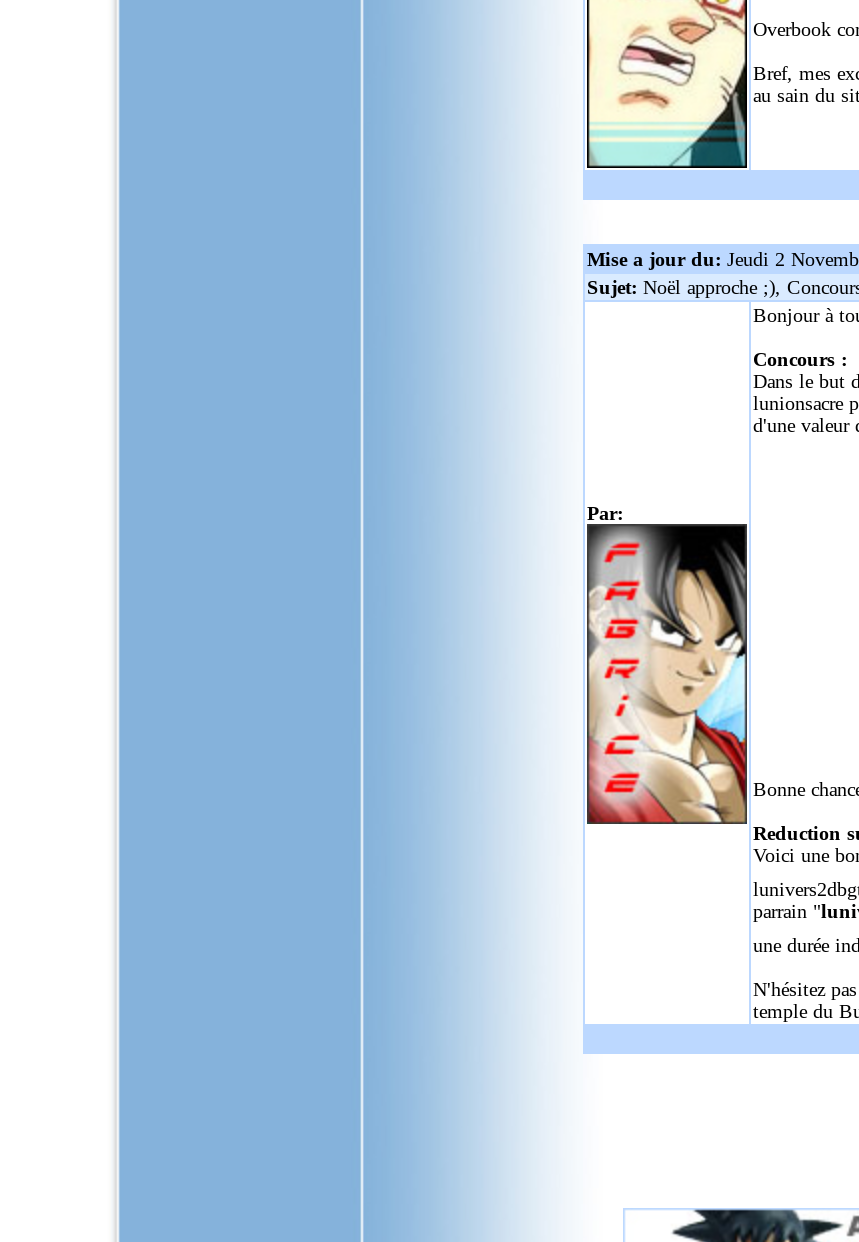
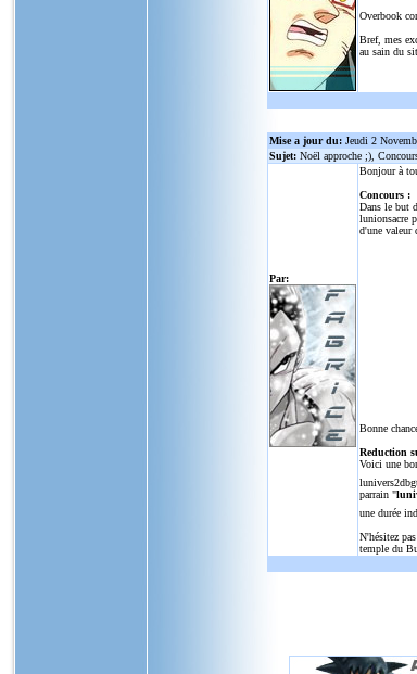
[587,524,747,824] [image] -> [268,283,357,448] [image]

